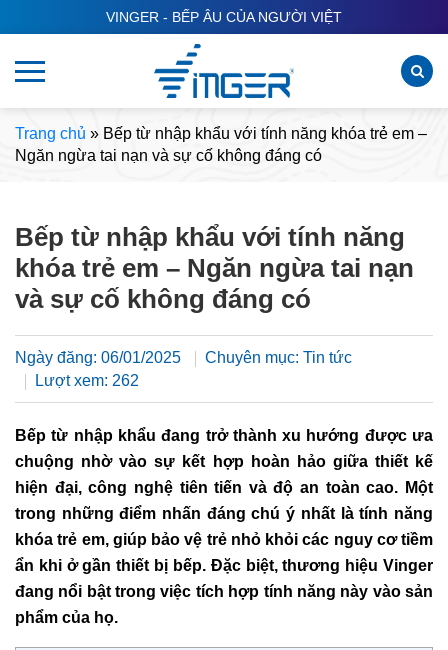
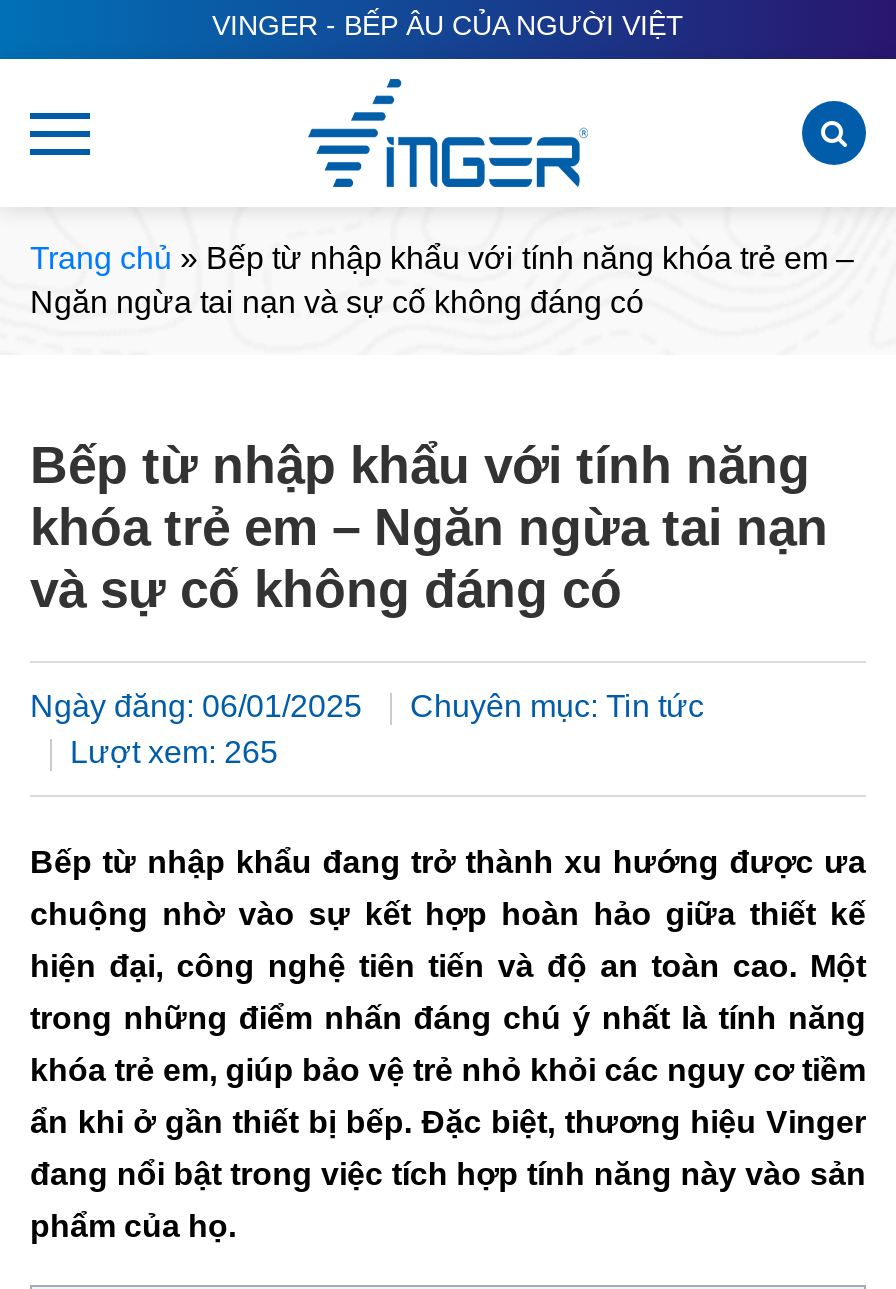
[35,371,139,388] Lượt xem: 262 -> [70,734,278,768] Lượt xem: 265

